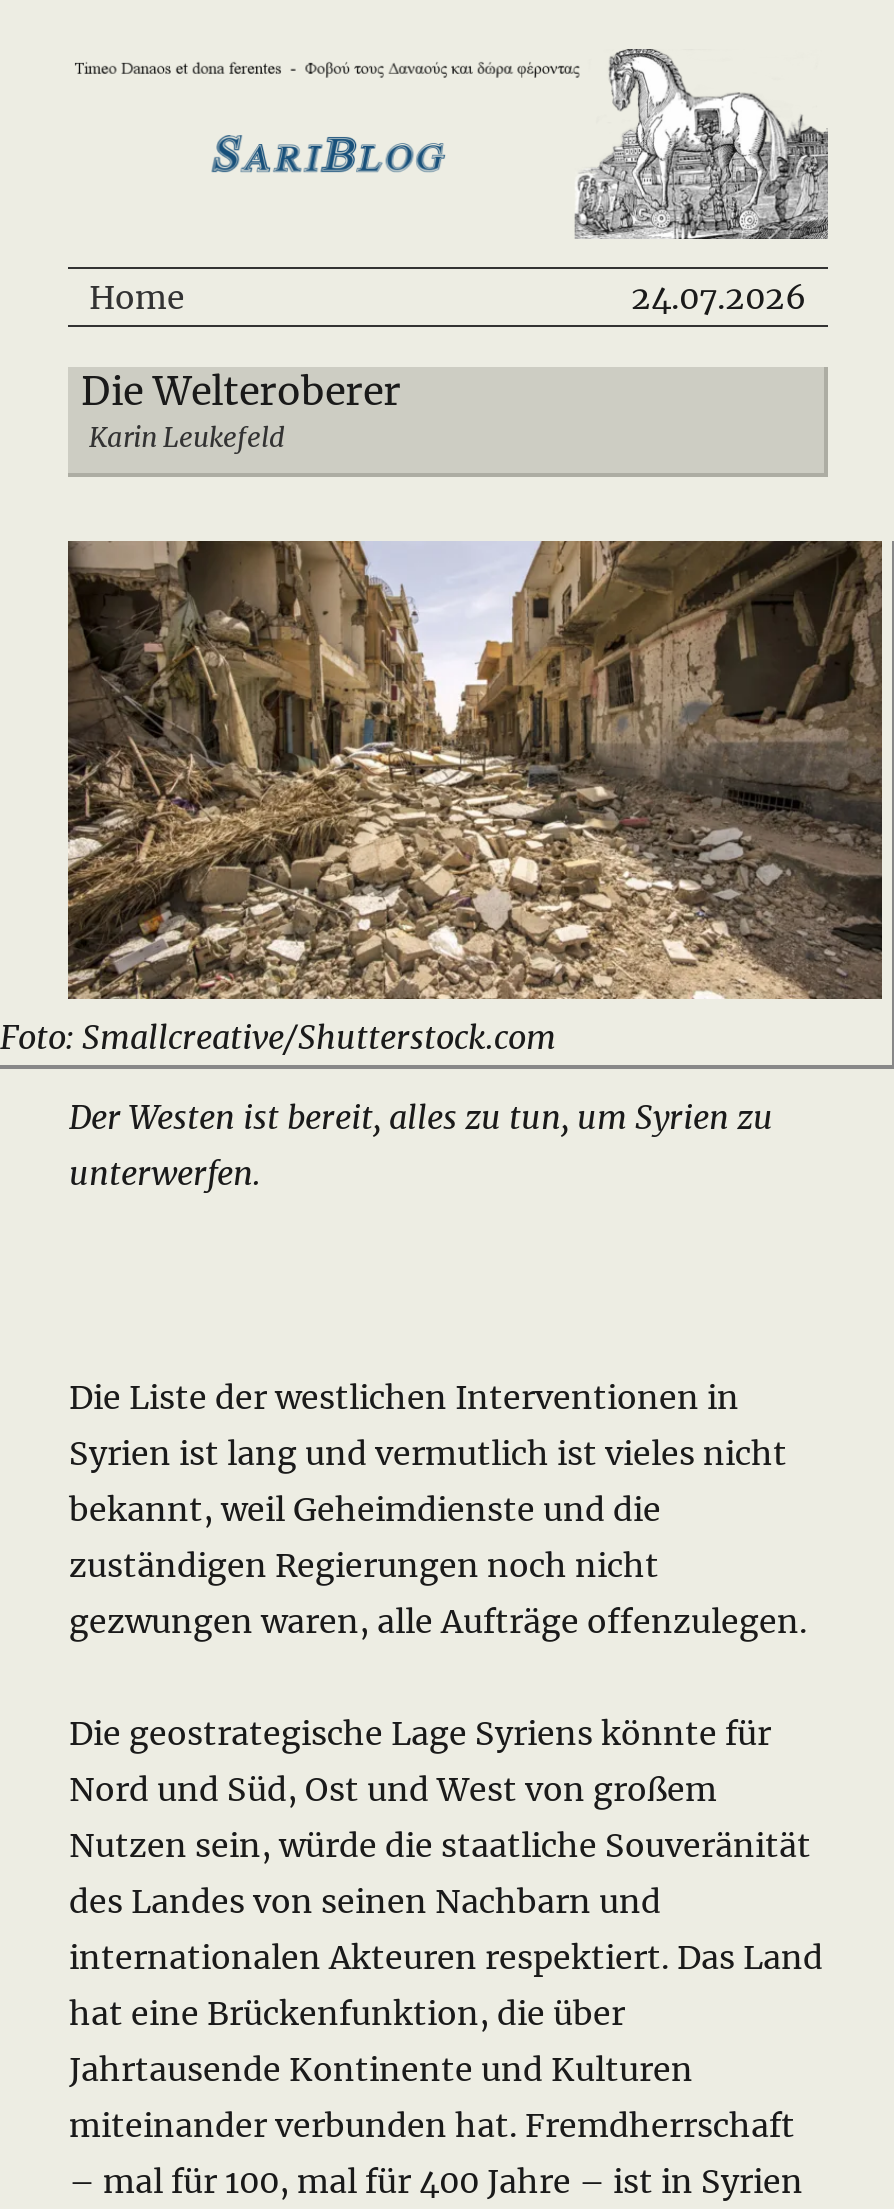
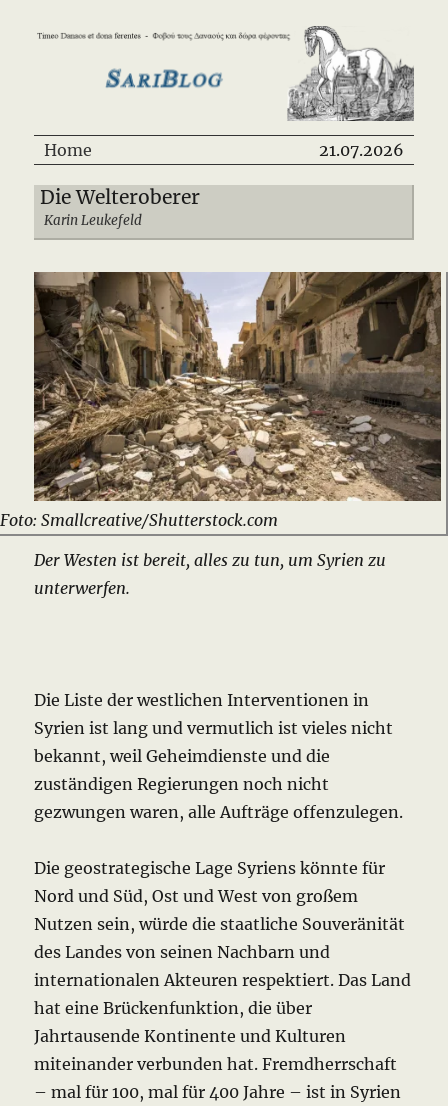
[631,277,807,317] 24.07.2026 -> [318,140,403,160] 21.07.2026

